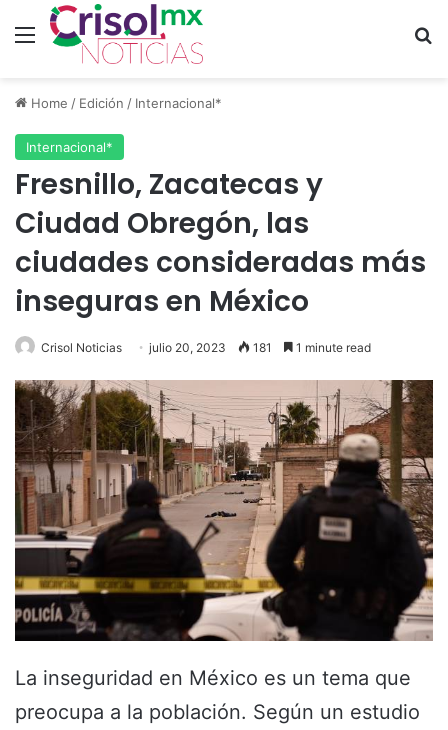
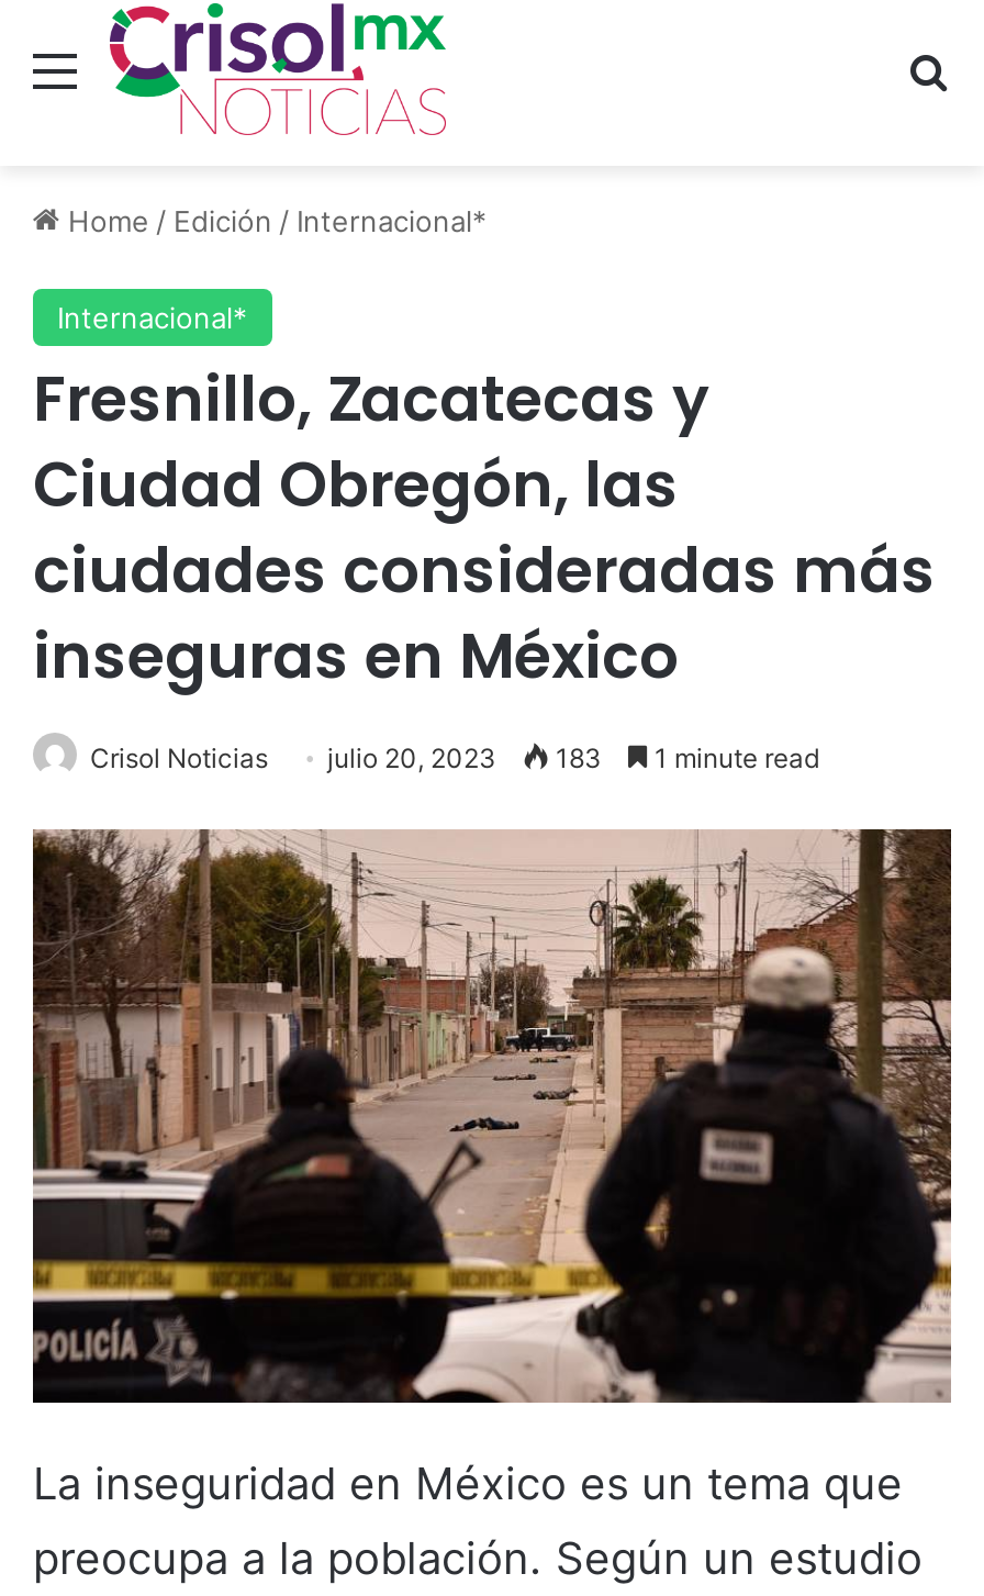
[41,340,371,355] Crisol Noticias julio 20, 2023 181 1 minute read -> [90,741,819,774] Crisol Noticias julio 20, 2023 183 1 minute read

